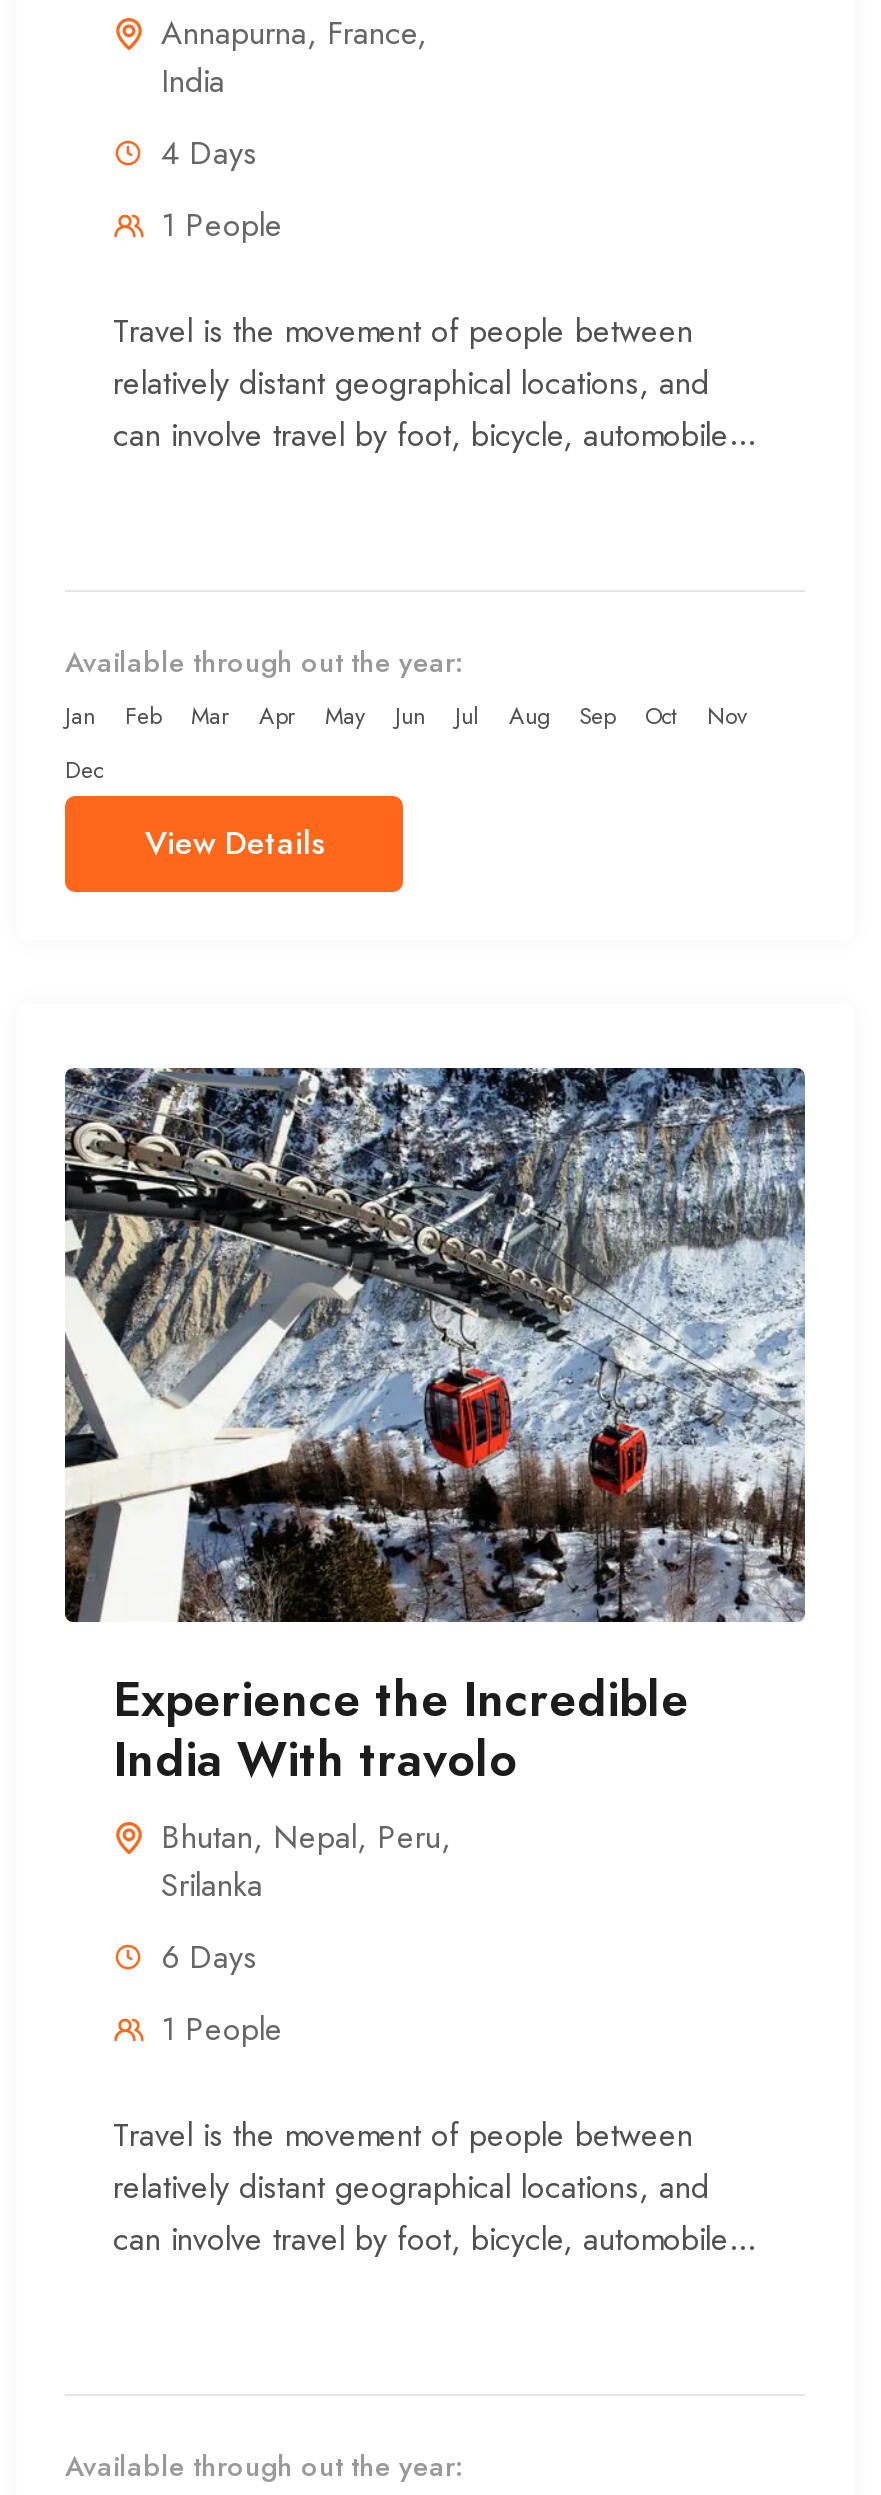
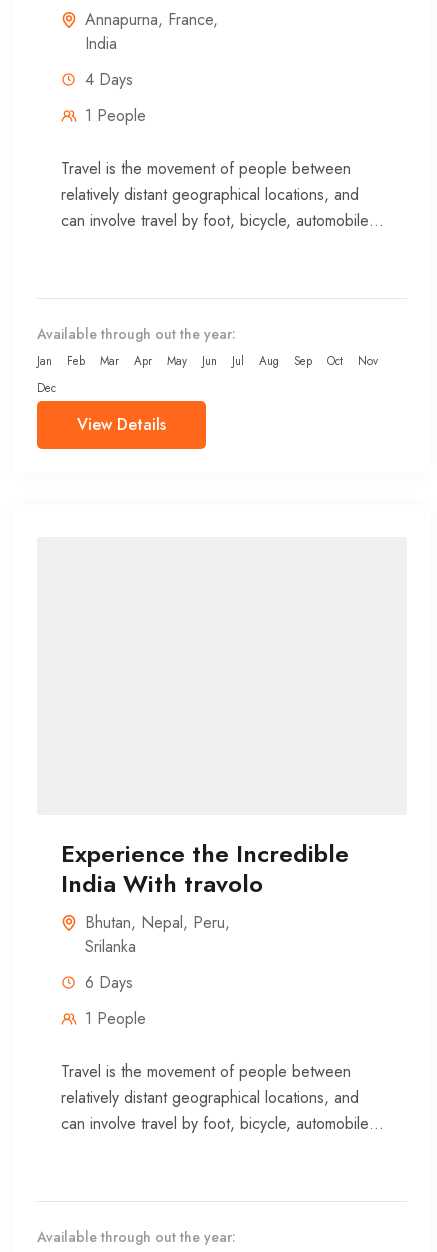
[63,1065,807,1625] [image] -> none

